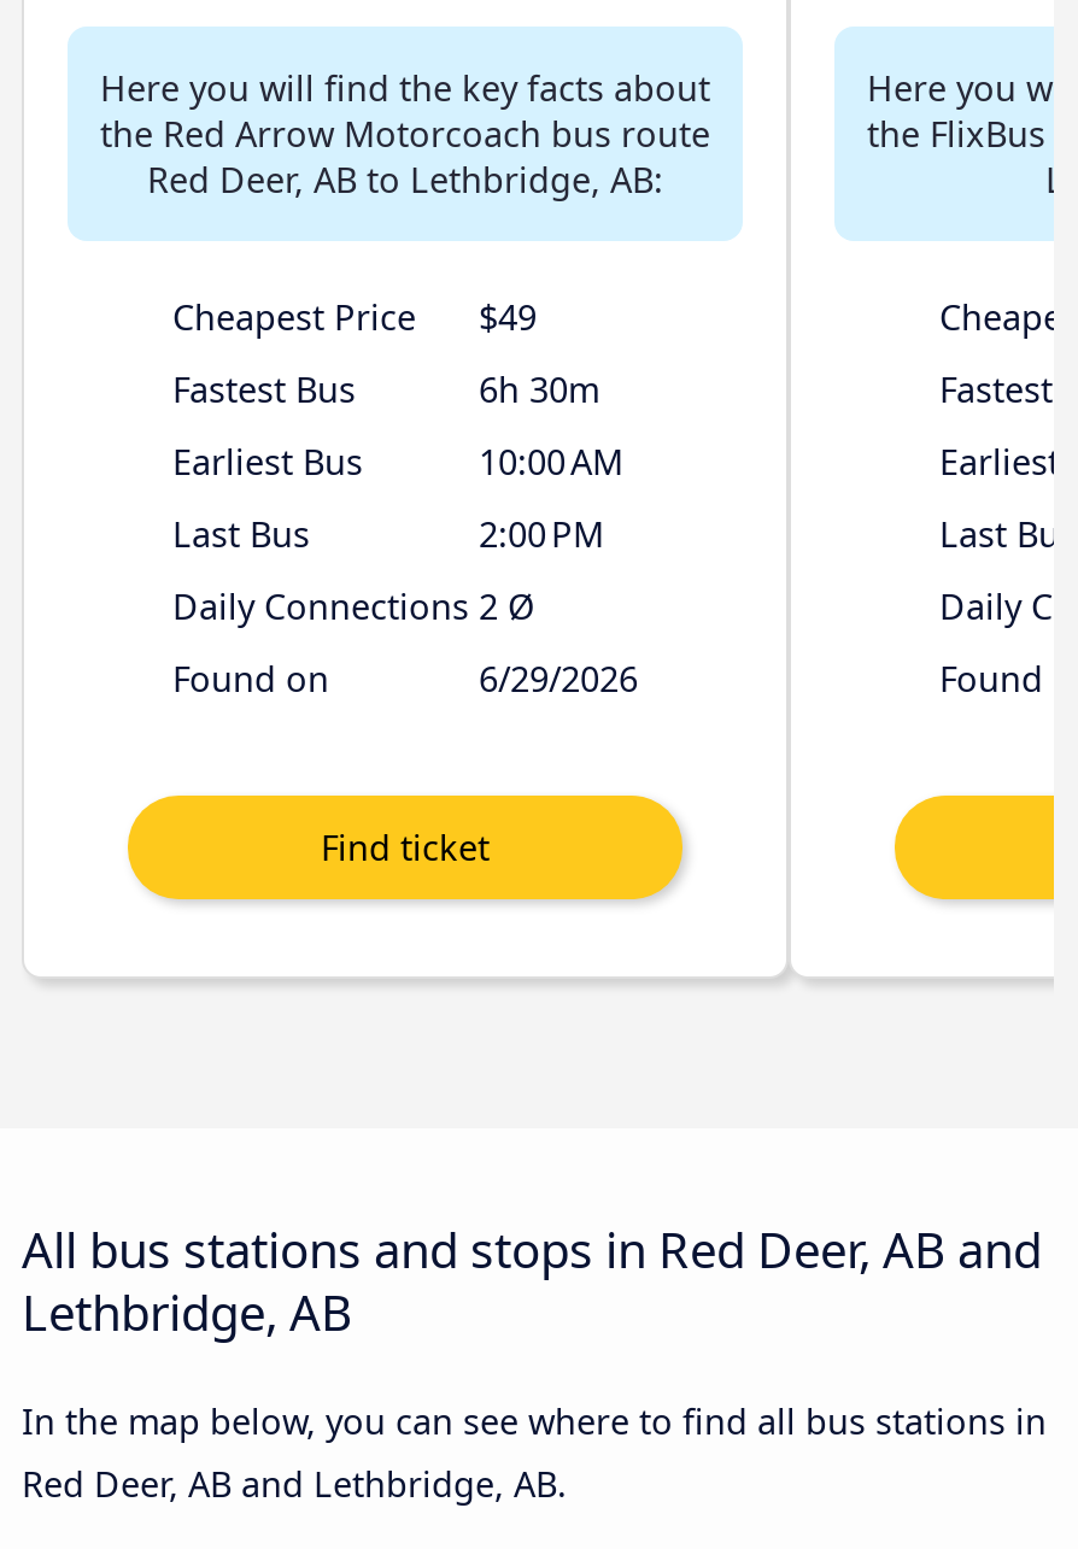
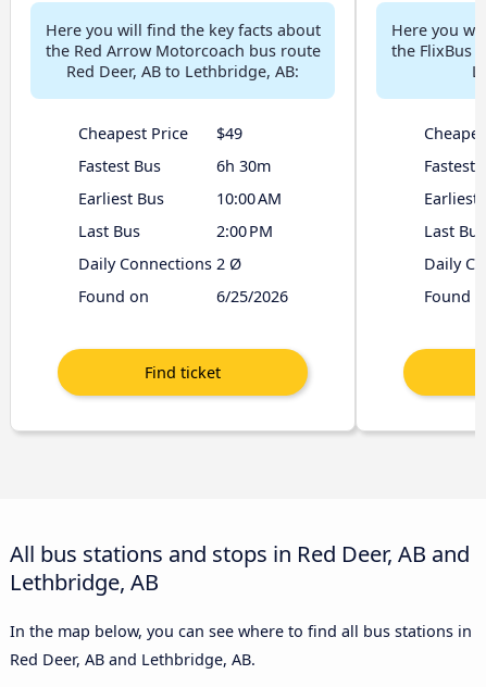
[479,655,638,701] 6/29/2026 -> [216,286,288,306] 6/25/2026

